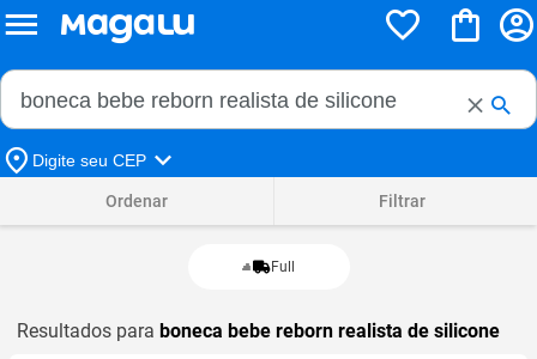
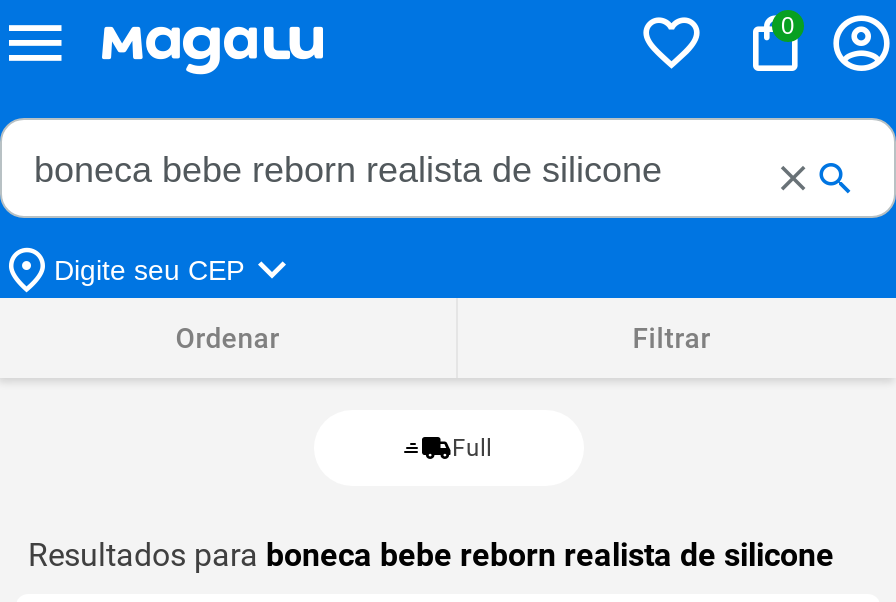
none -> [781,12,795,40] 0

